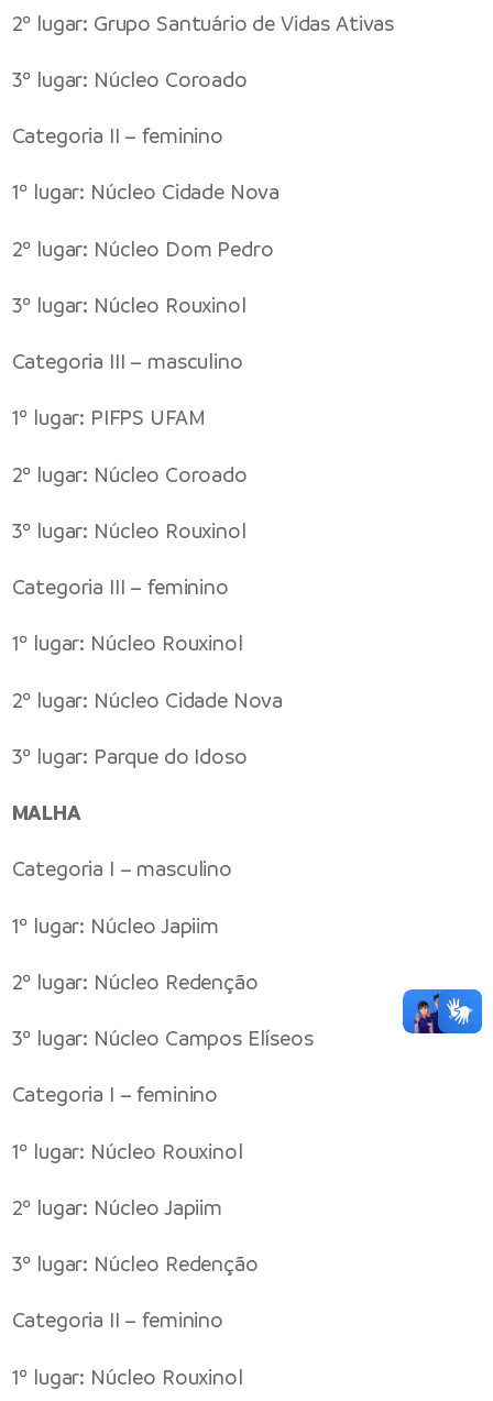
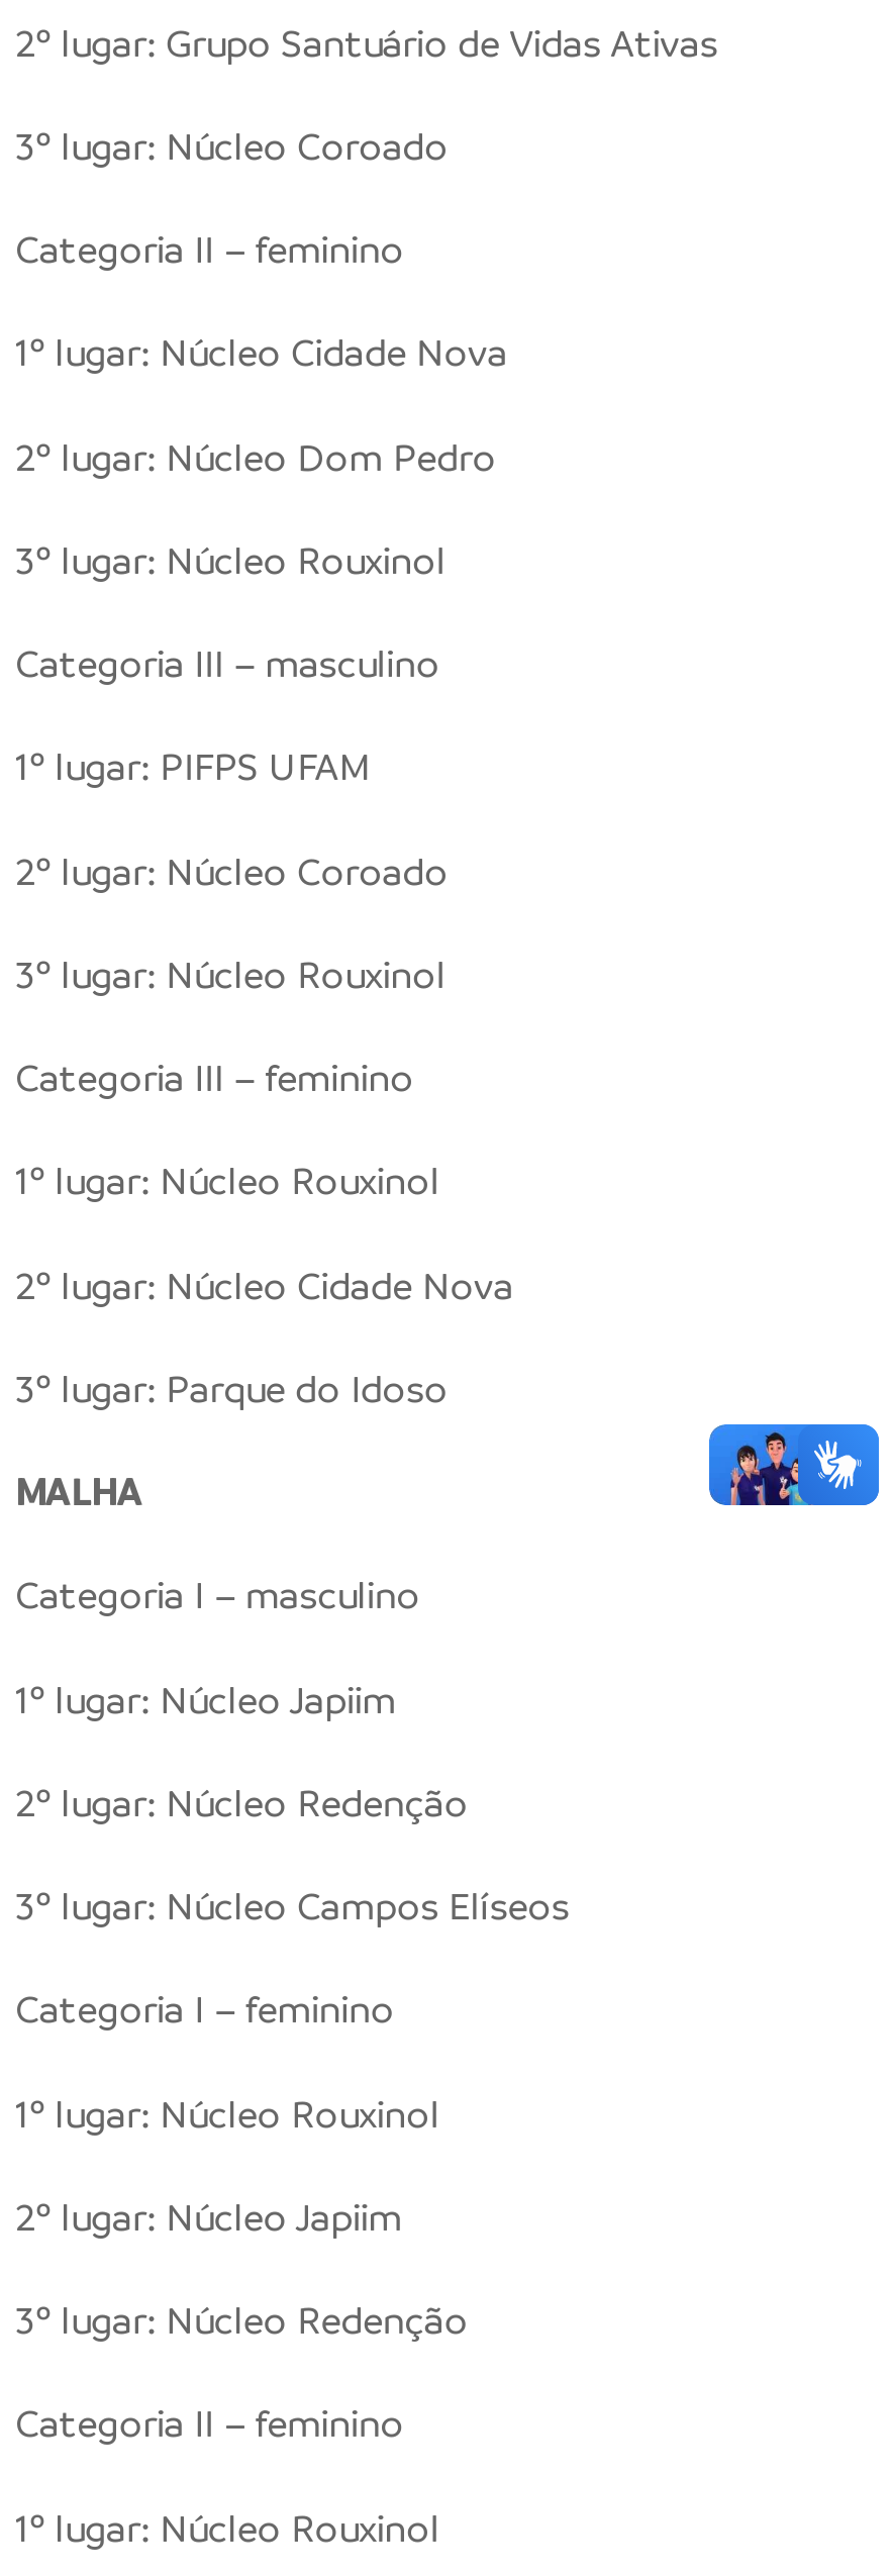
none -> [707,1422,881,1509] [image]
[401,987,484,1036] [image] -> none

